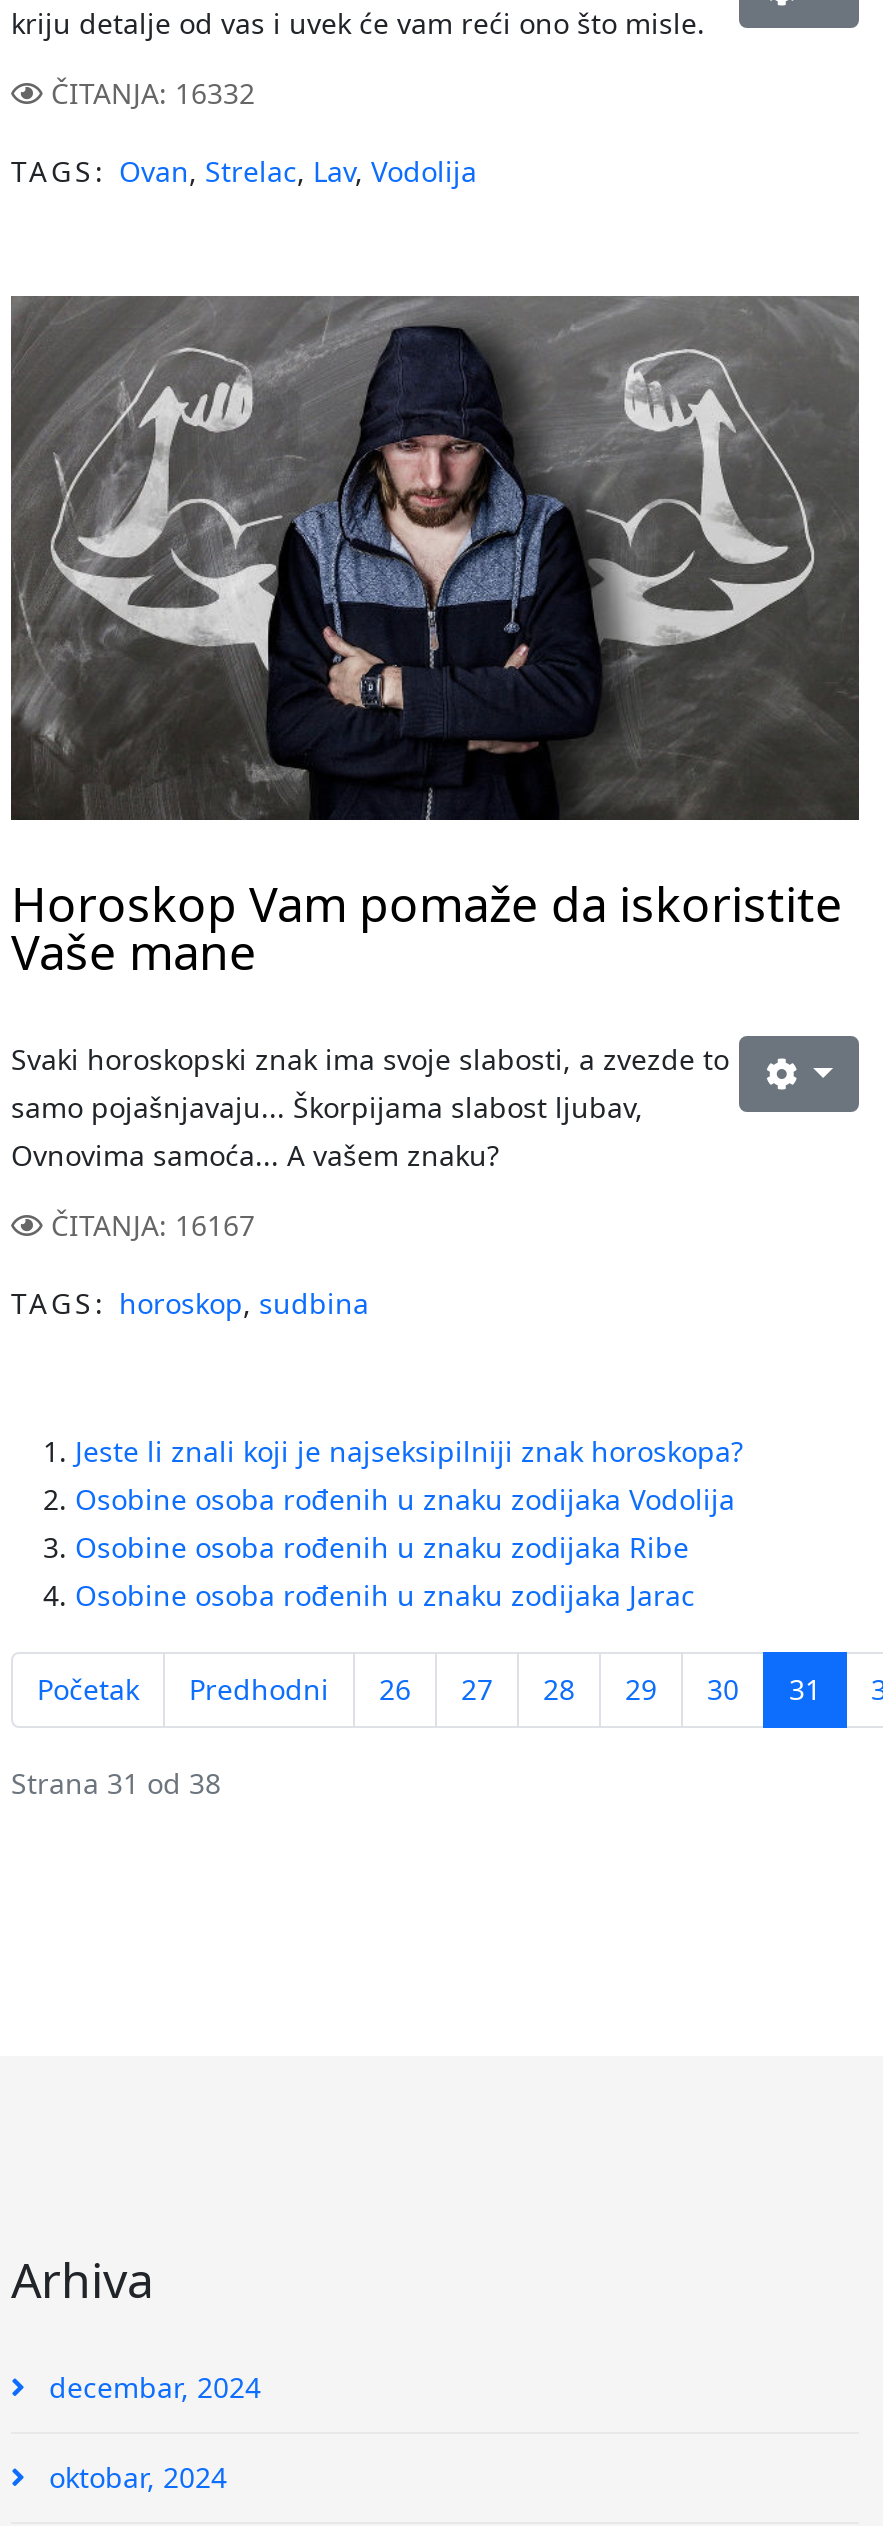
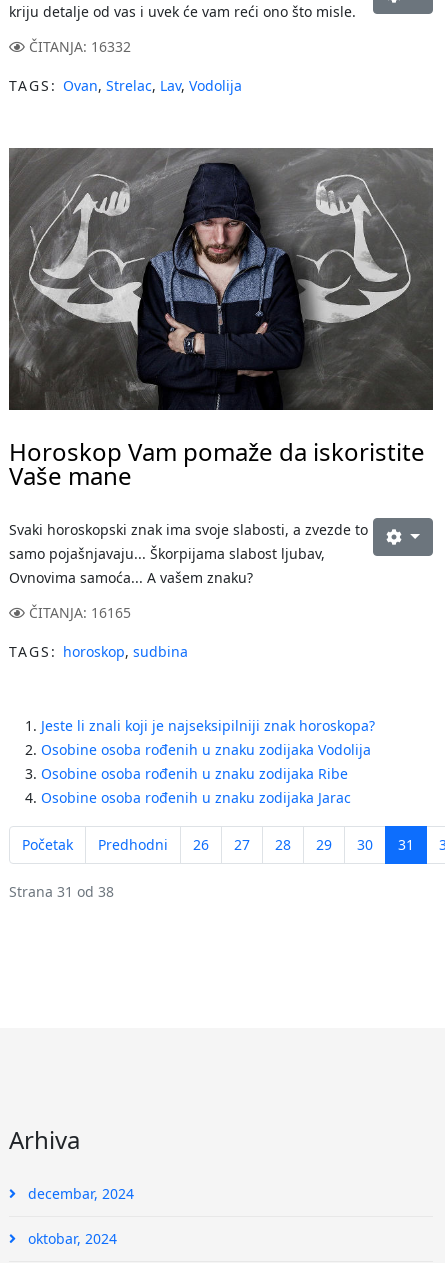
[51,1206,255,1244] ČITANJA: 16167 -> [29,603,131,622] ČITANJA: 16165

